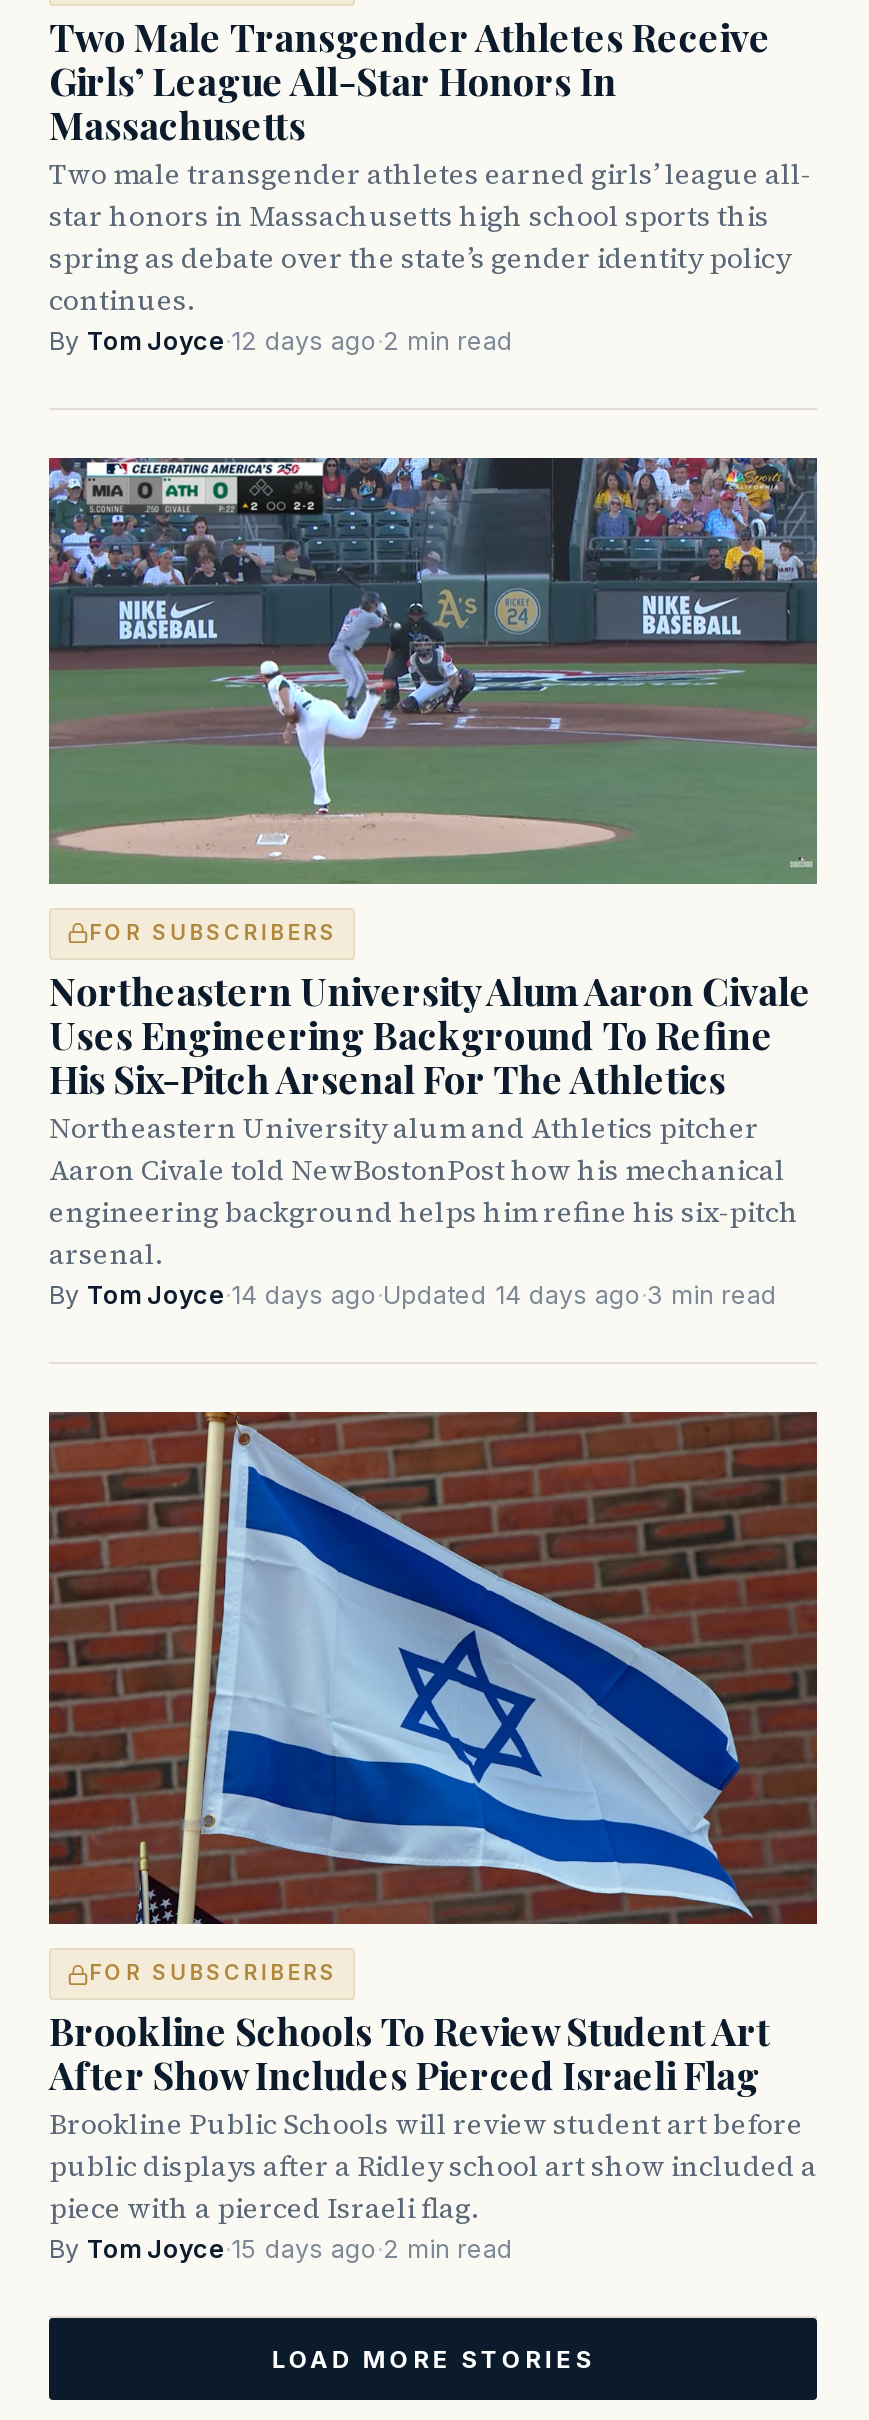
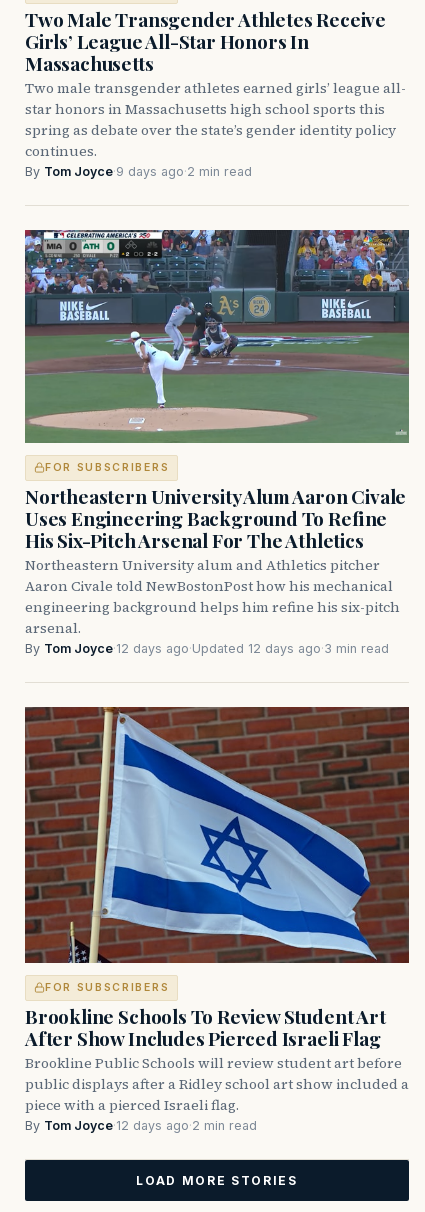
moved [49,326,513,356] -> [25,1118,257,1133]: By Tom Joyce · 12 days ago · 2 min read
none -> [25,164,252,179] By Tom Joyce · 9 days ago · 2 min read
[49,1280,777,1310] By Tom Joyce · 14 days ago · Updated 14 days ago · 3 min read -> [25,641,389,656] By Tom Joyce · 12 days ago · Updated 12 days ago · 3 min read
[49,2234,513,2264] By Tom Joyce · 15 days ago · 2 min read -> none

